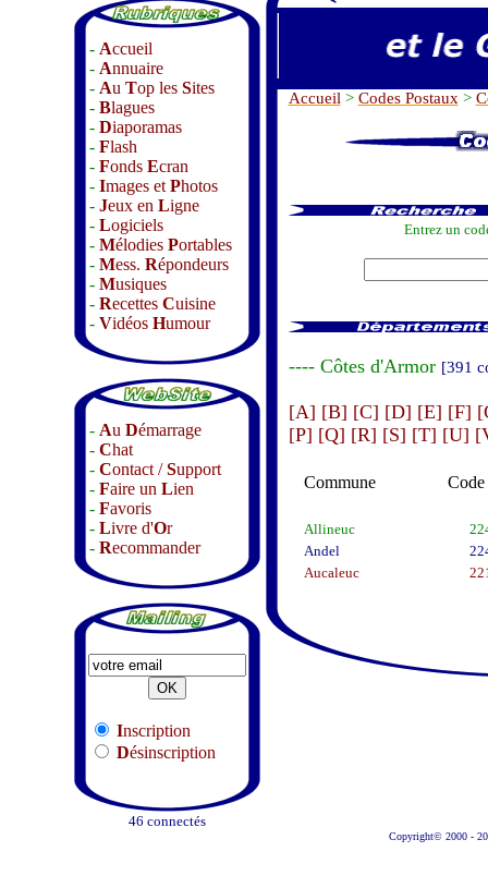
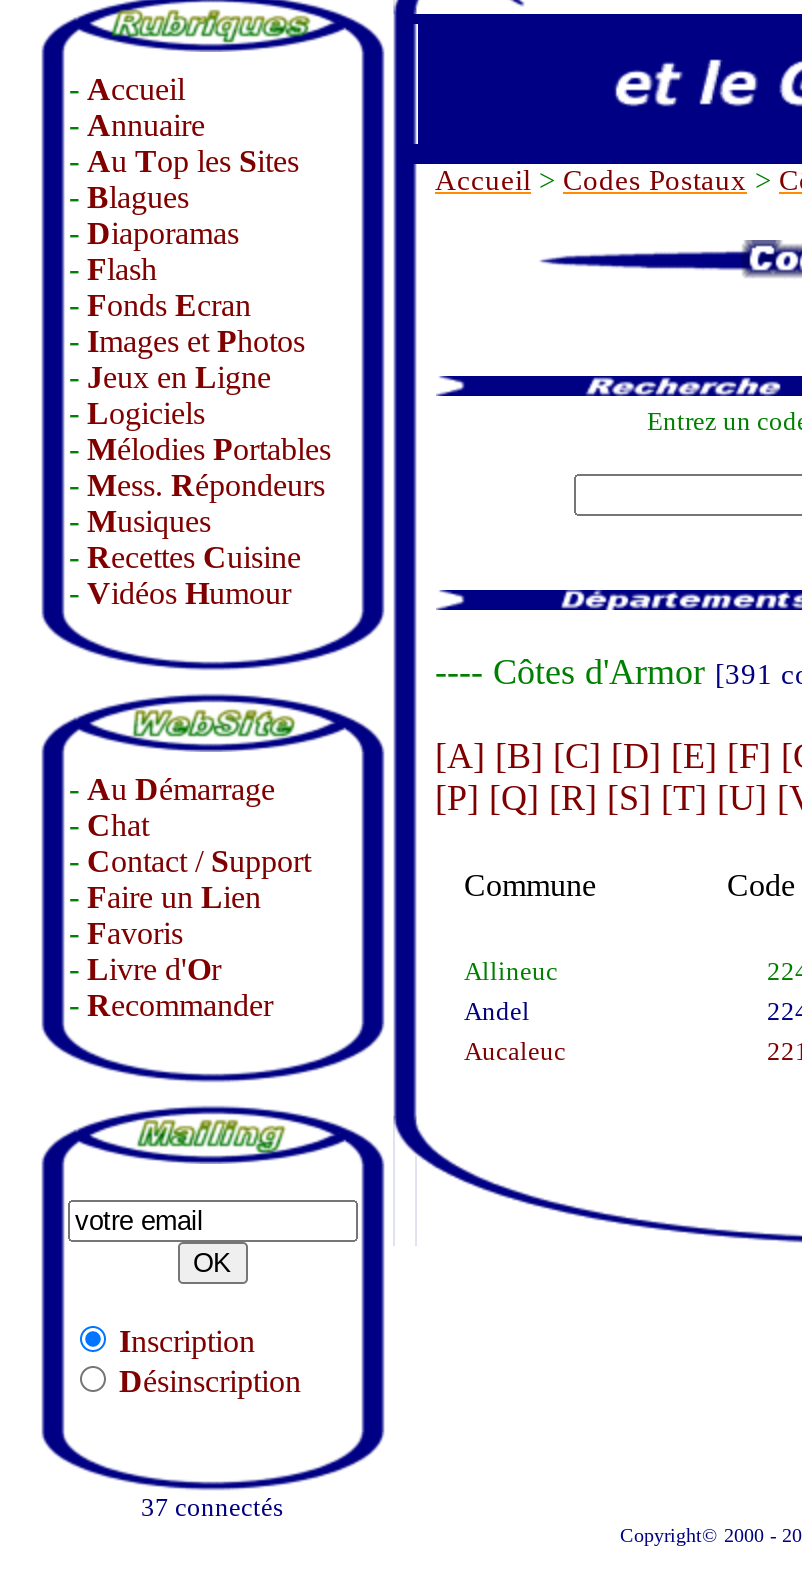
[128,813,205,829] 46 connectés -> [141,1492,283,1522] 37 connectés

